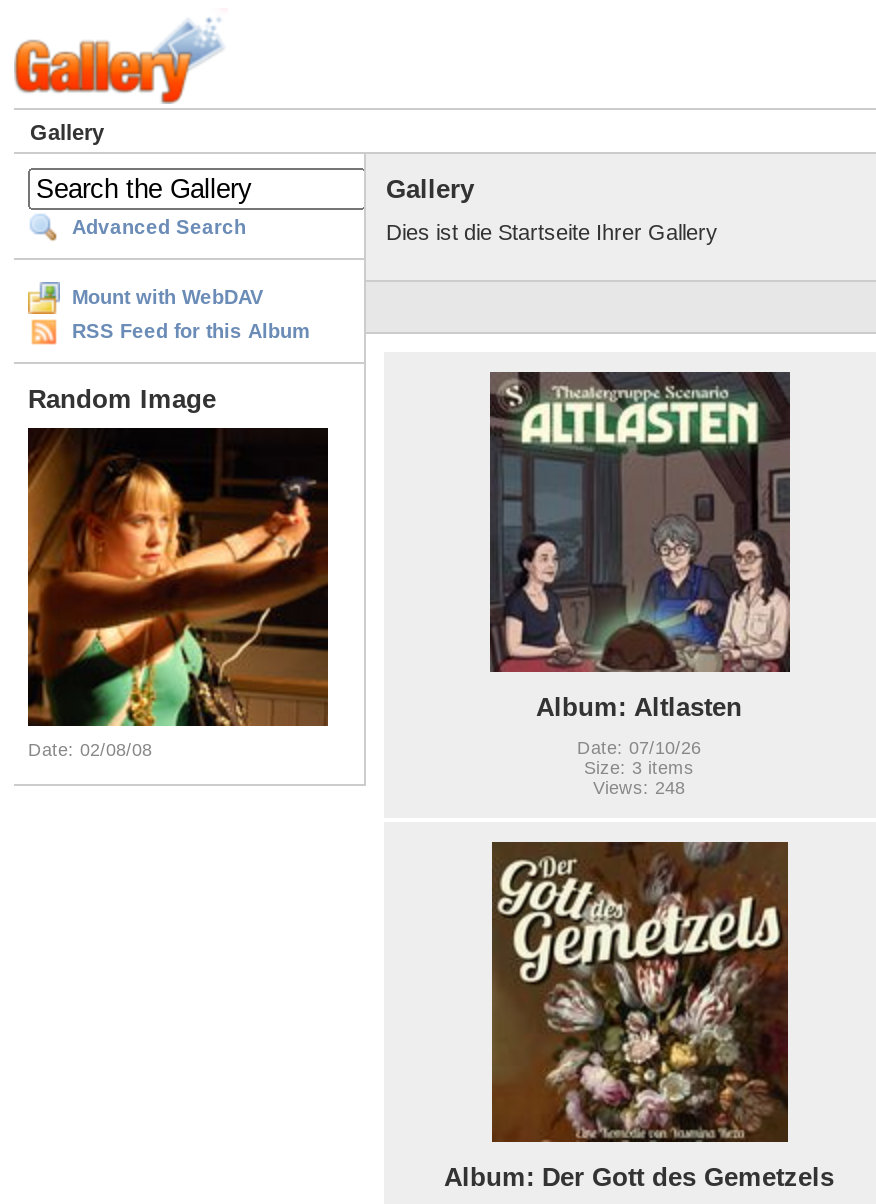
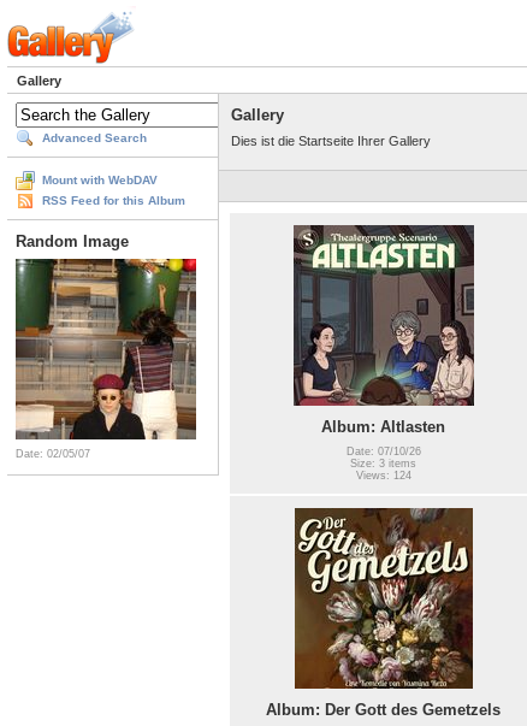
[26,426,330,760] [image] | Date: 02/08/08 -> [14,258,197,460] [image] | Date: 02/05/07
[593,777,685,797] Views: 248 -> [356,469,411,481] Views: 124

